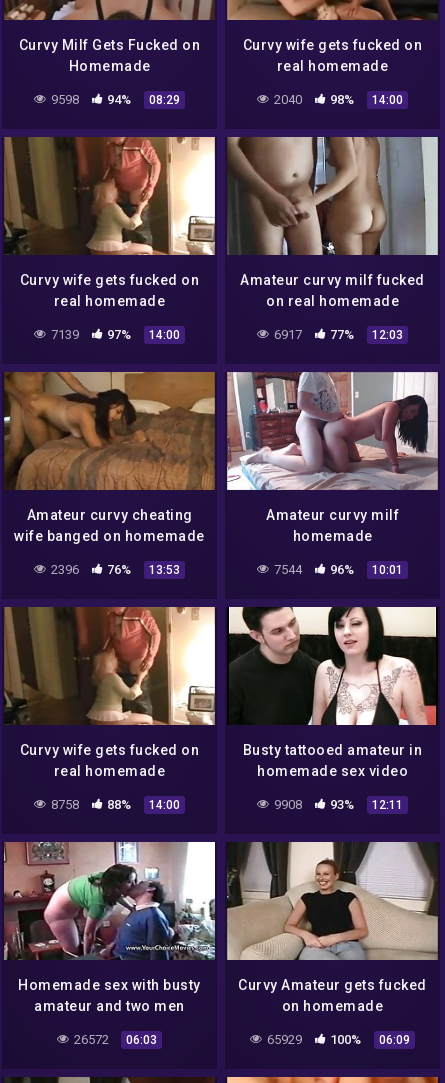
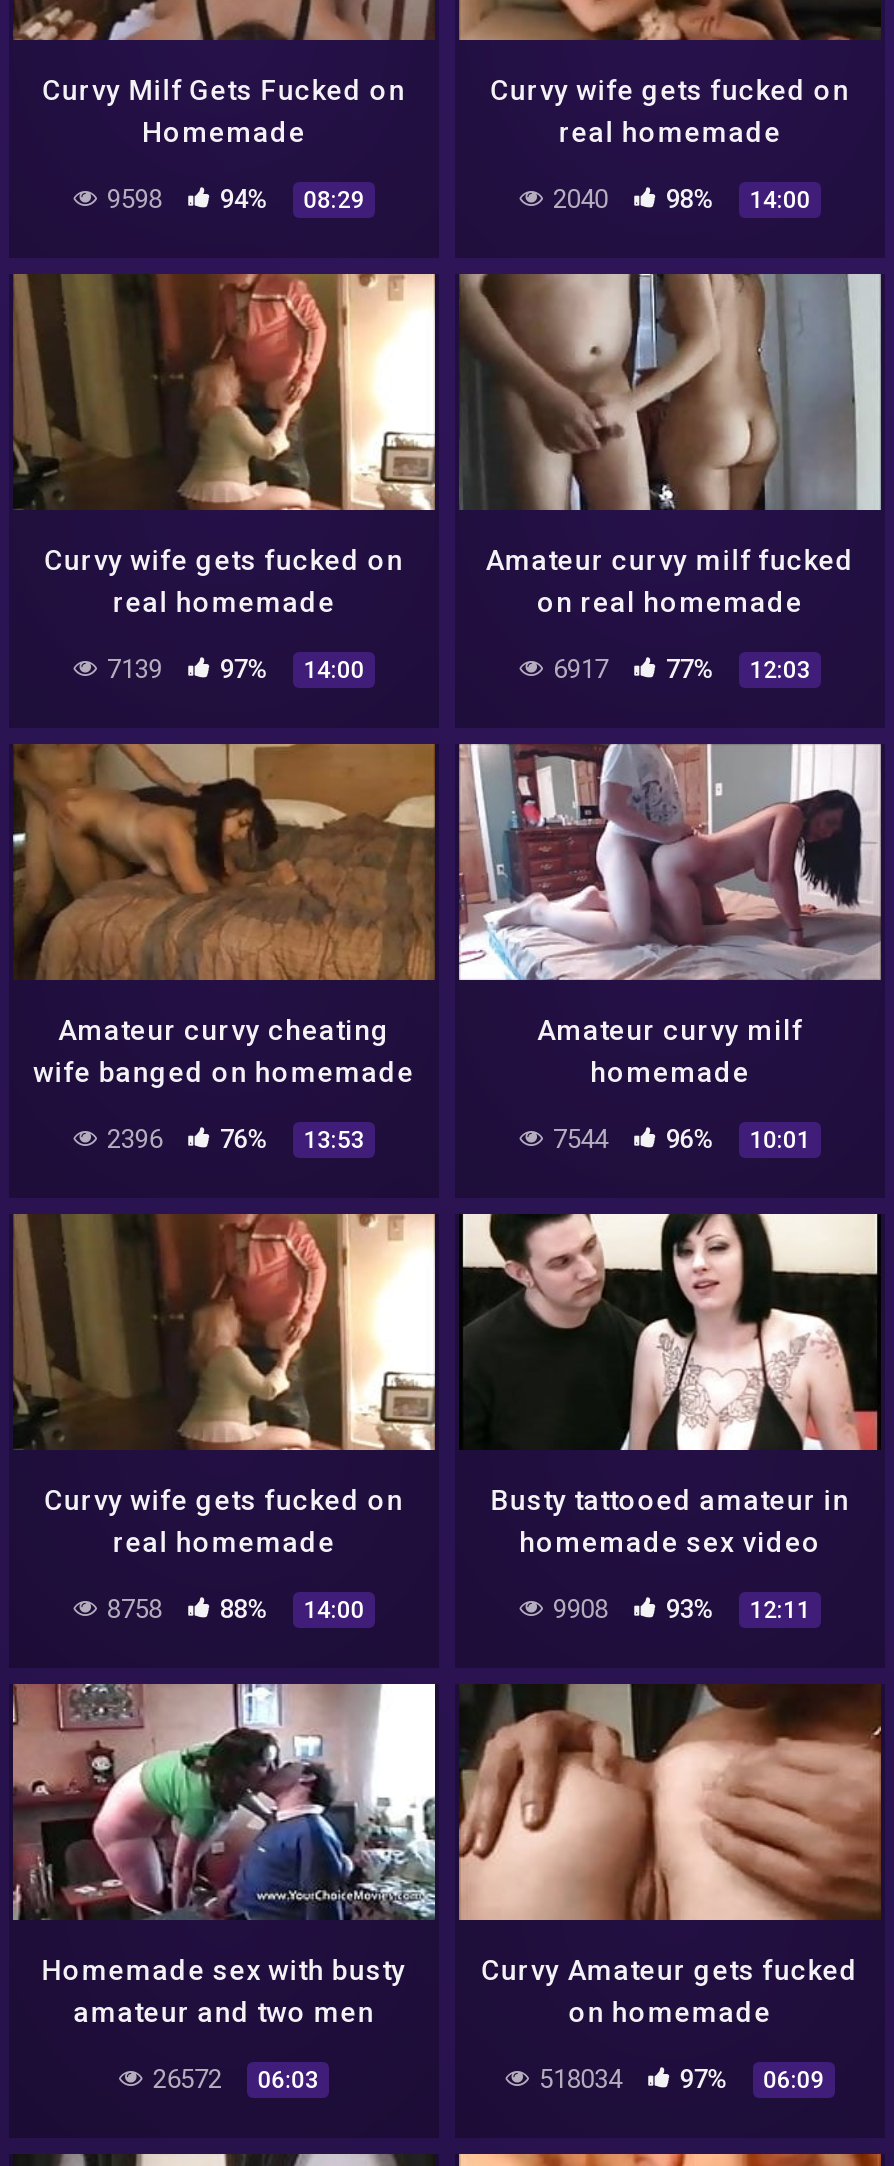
[227,841,439,961] [image] -> [459,1682,883,1920] [image]
[264,1032,302,1047] 65929 -> [533,2064,622,2094] 518034
[328,1032,361,1047] 100% -> [674,2064,727,2094] 97%

